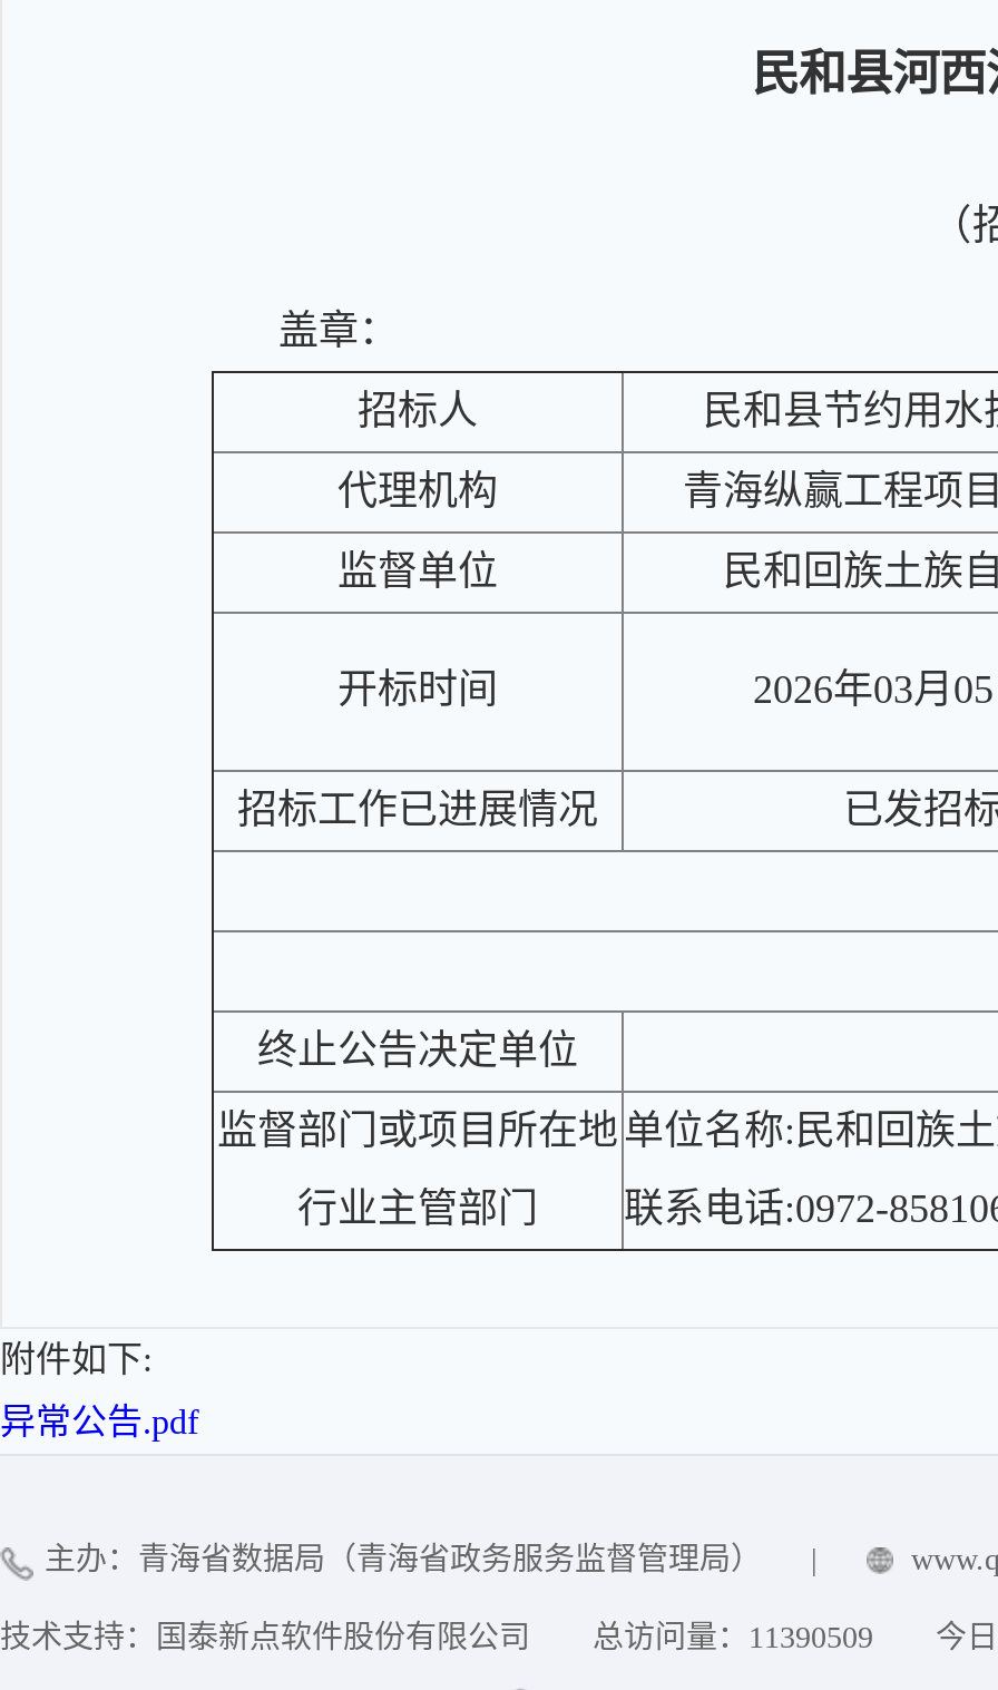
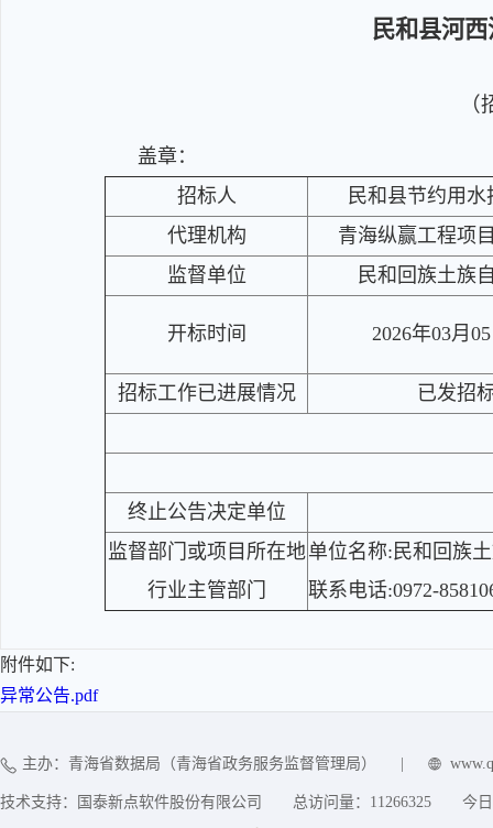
[593,1621,873,1654] 总访问量：11390509 -> [293,794,431,810] 总访问量：11266325

